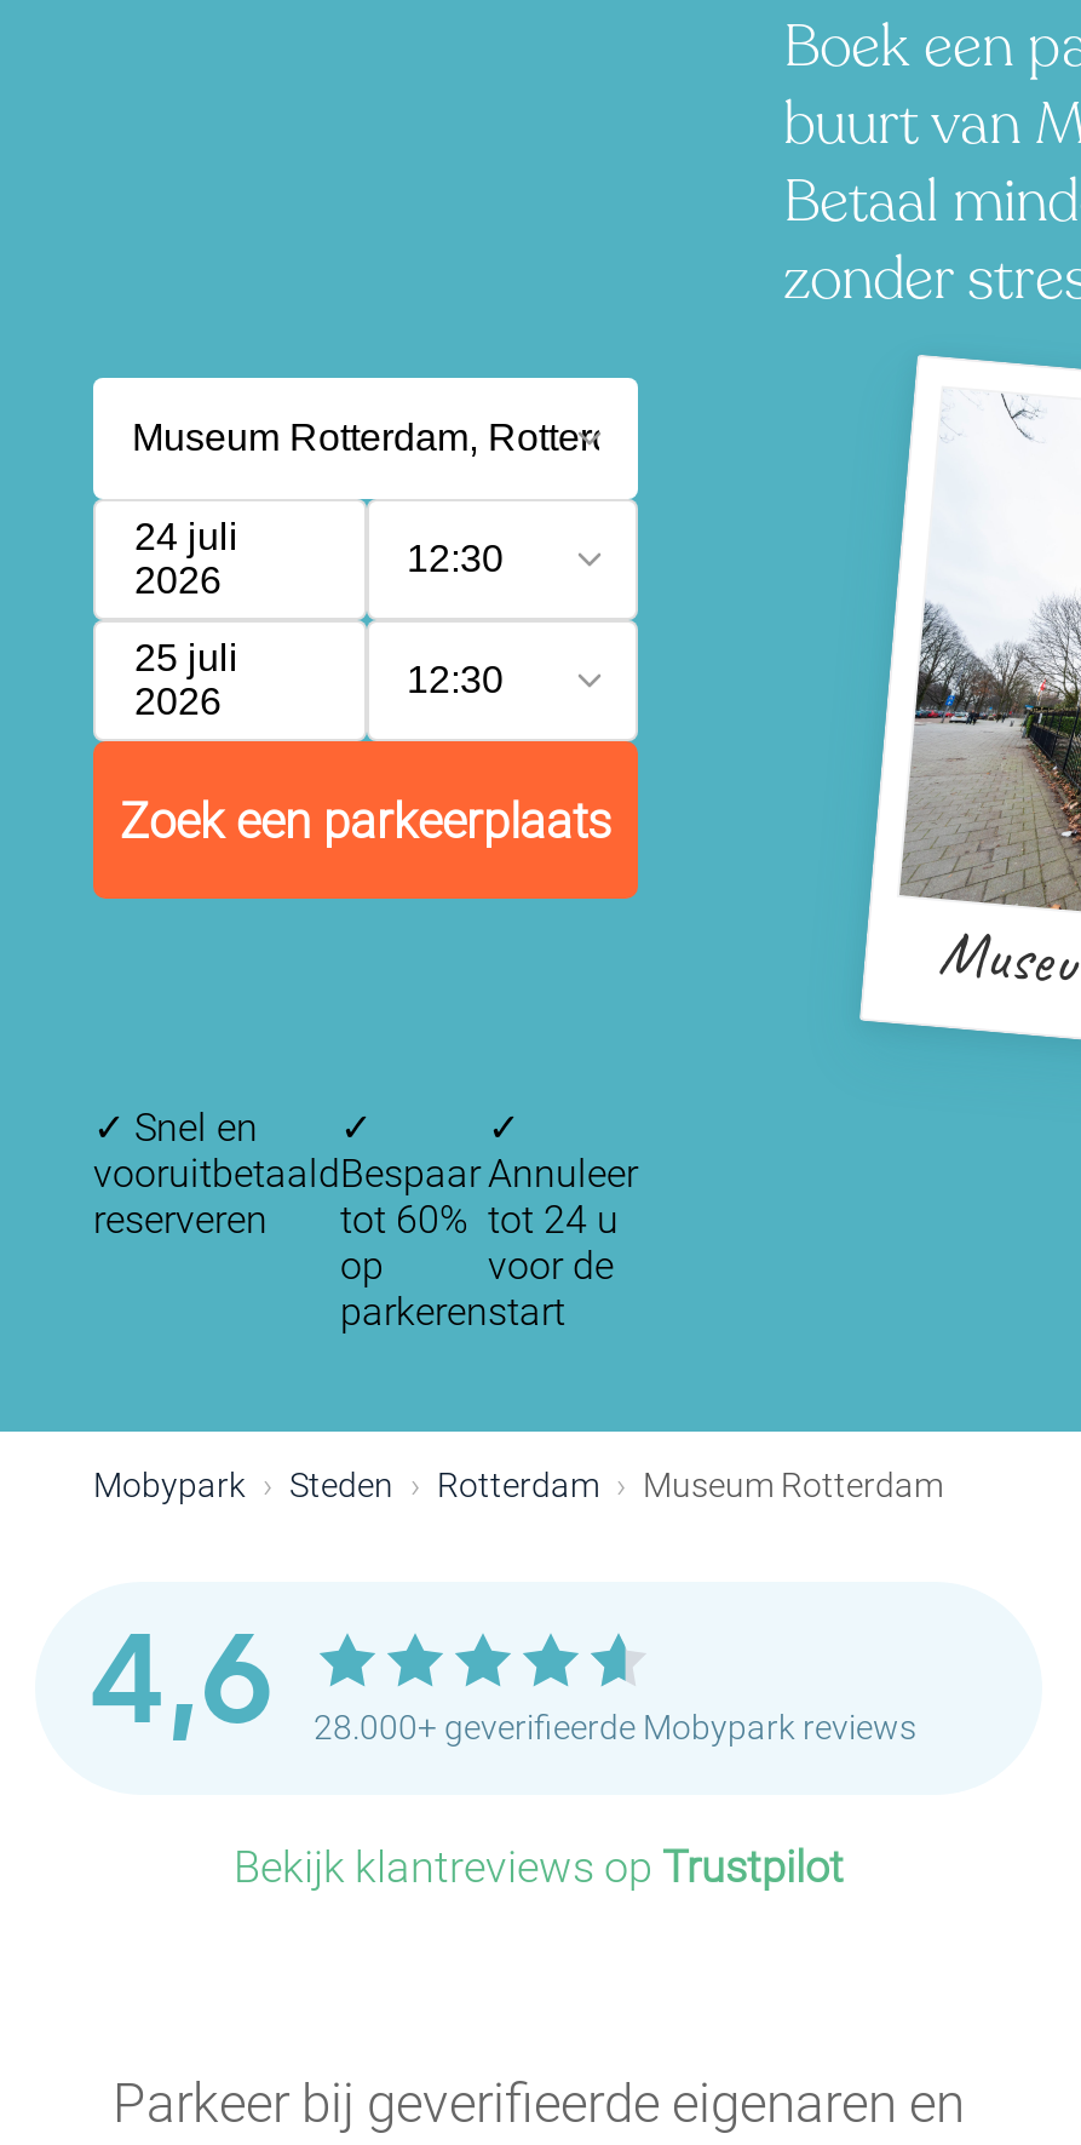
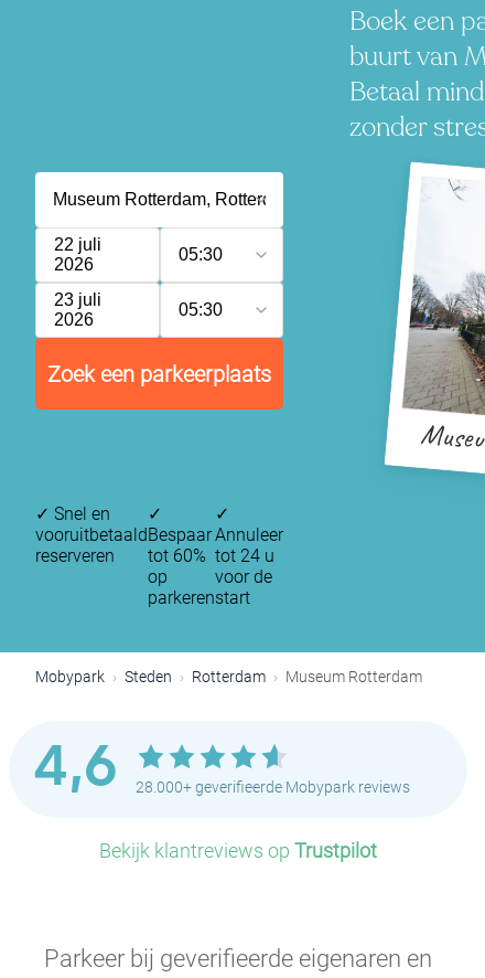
[134,516,238,557] 24 juli -> [54,235,101,254] 22 juli
[407,538,504,579] 12:30 -> [178,245,222,264] 05:30
[134,637,238,678] 25 juli -> [54,290,101,309] 23 juli
[407,659,504,700] 12:30 -> [178,300,222,319] 05:30

